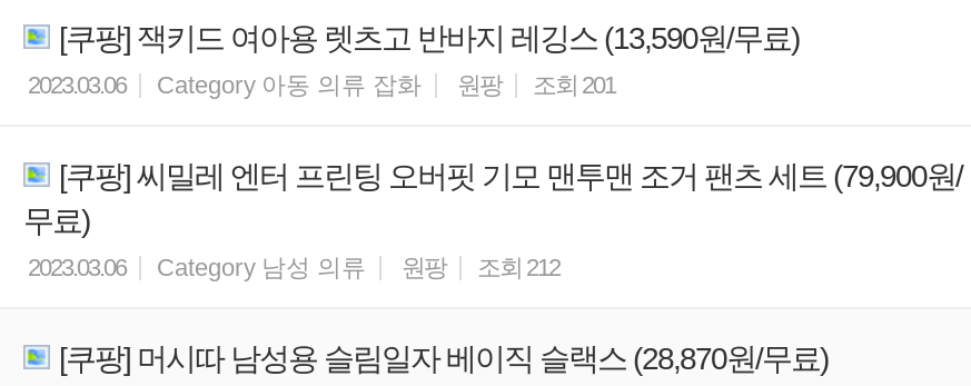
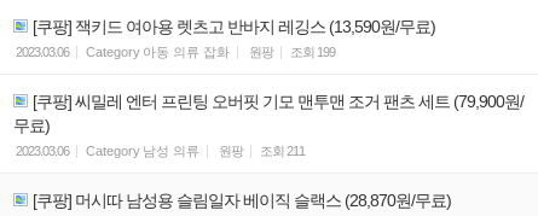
[28,71,615,97] 2023.03.06 Category 아동 의류 잡화 원팡 조회 201 -> [16,44,335,59] 2023.03.06 Category 아동 의류 잡화 원팡 조회 199
[28,253,559,280] 2023.03.06 Category 남성 의류 원팡 조회 212 -> [16,143,305,158] 2023.03.06 Category 남성 의류 원팡 조회 211

